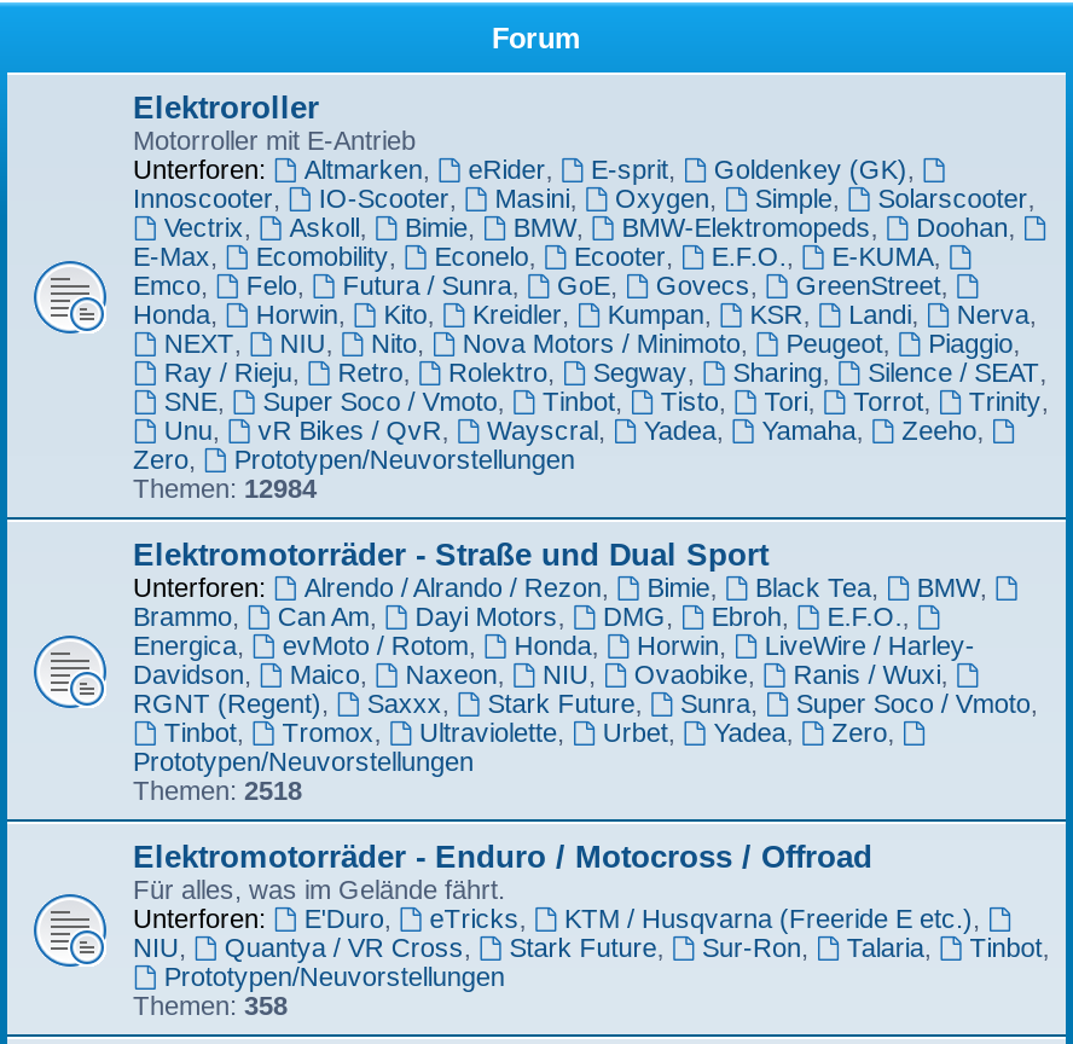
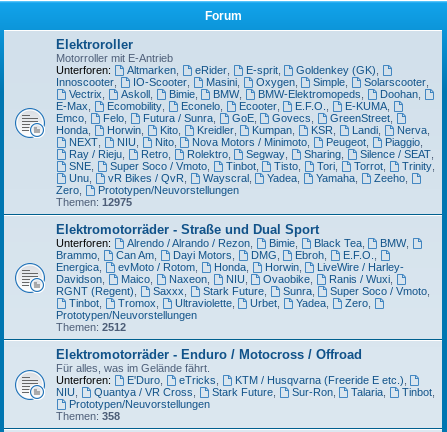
[133,474,317,503] Themen: 12984 -> [56,196,132,208] Themen: 12975
[133,776,302,805] Themen: 2518 -> [56,321,126,333] Themen: 2512

